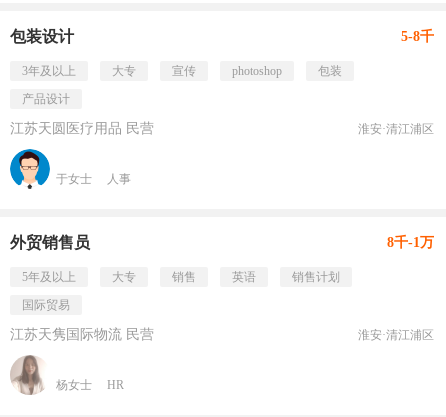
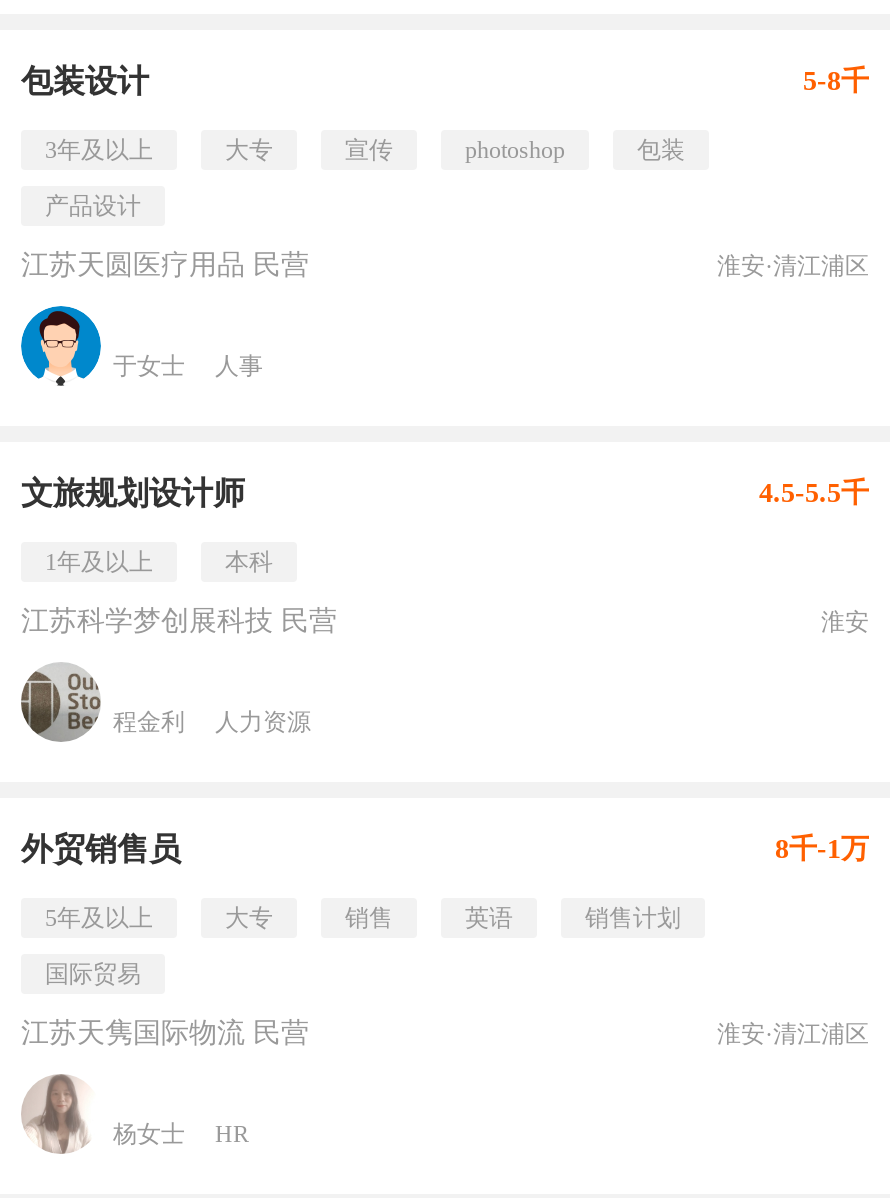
none -> [19,664,311,742] [image] | 程金利 | 人力资源
none -> [21,476,869,636] 文旅规划设计师 | 4.5-5.5千 | 1年及以上 | 本科 | 江苏科学梦创展科技 民营 | 淮安

